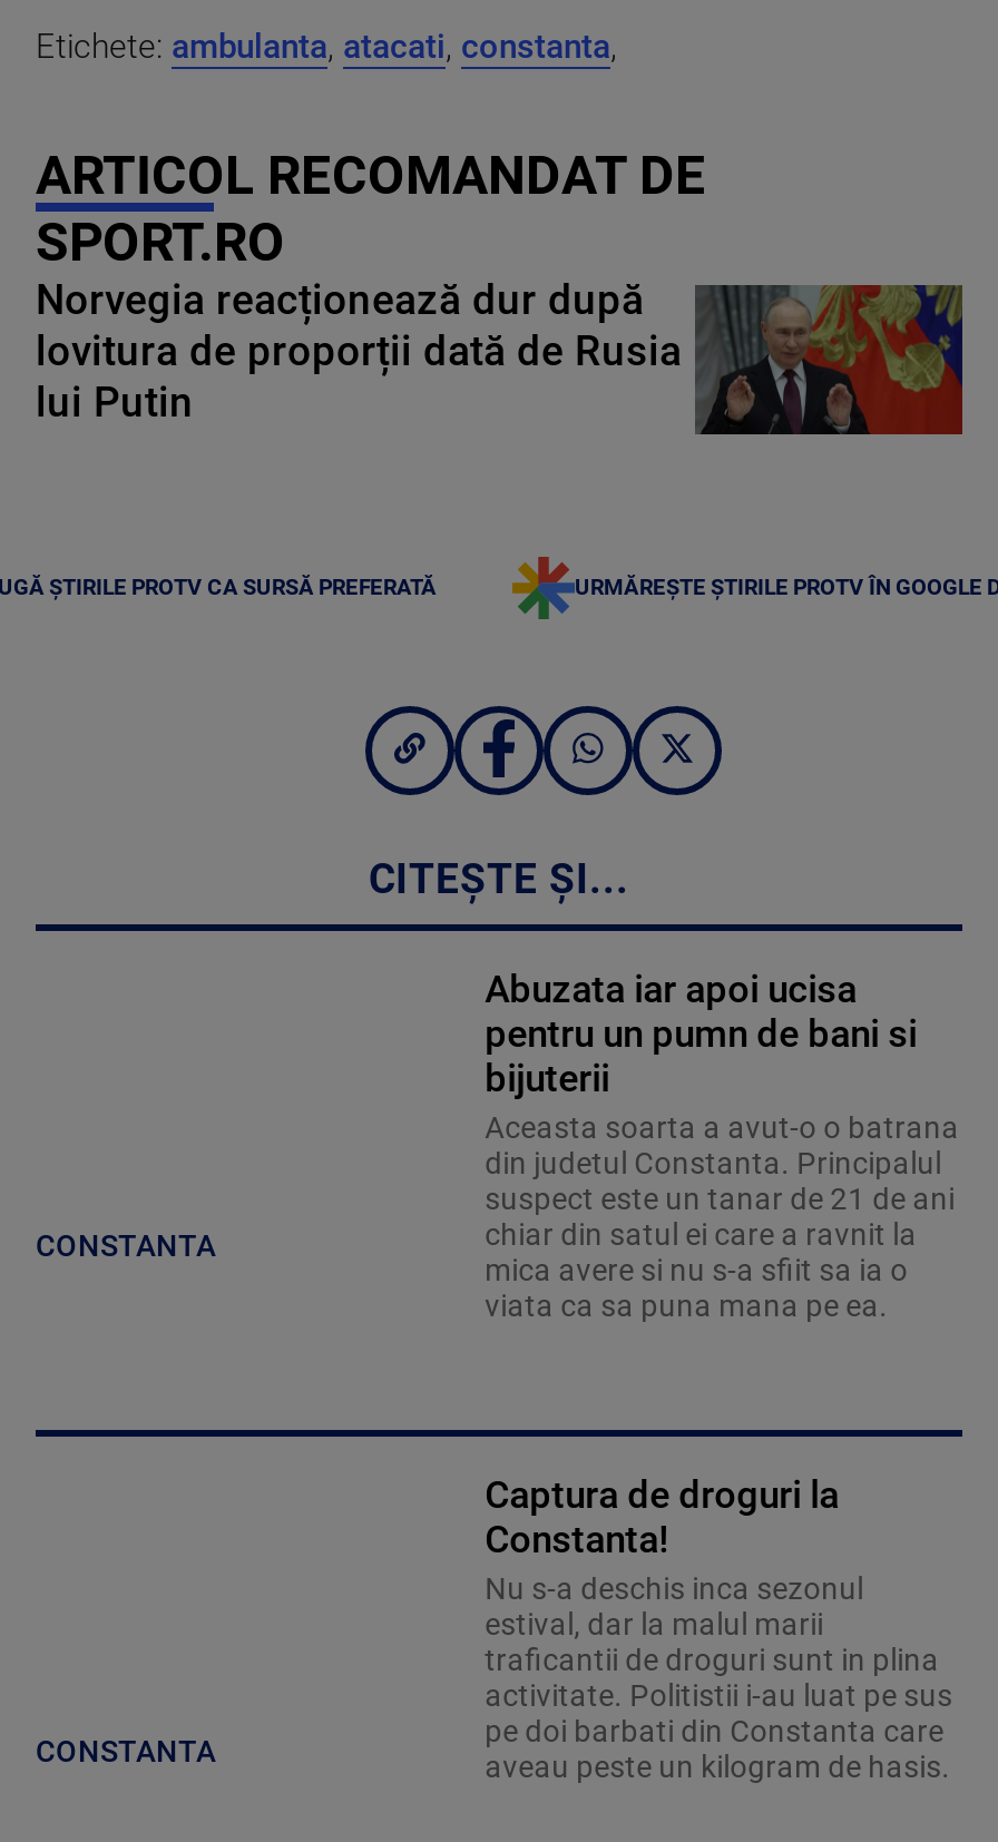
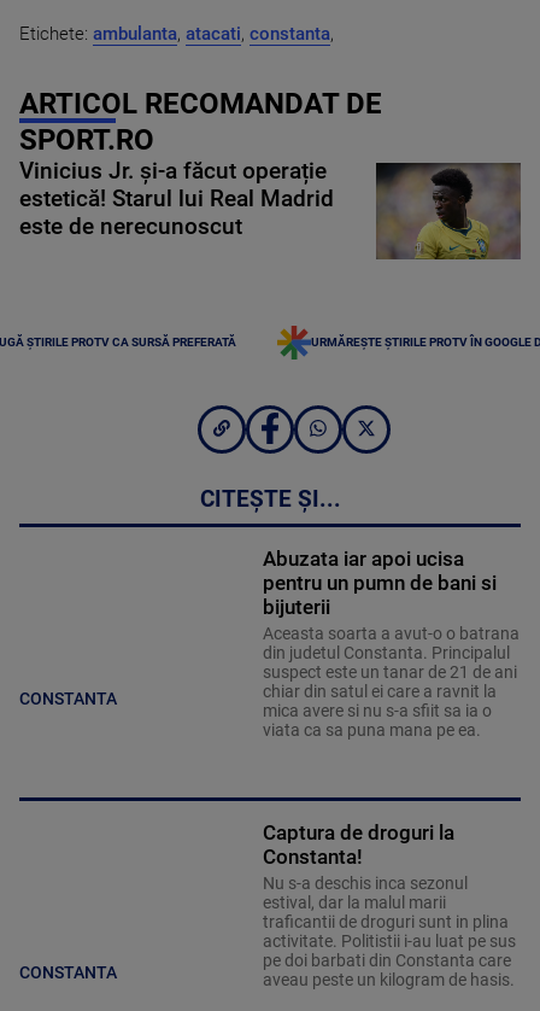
[36,276,965,437] [image] | Norvegia reacționează dur după | lovitura de proporții dată de Rusia | lui Putin -> [19,158,522,261] [image] | Vinicius Jr. și-a făcut operație | estetică! Starul lui Real Madrid | este de nerecunoscut

